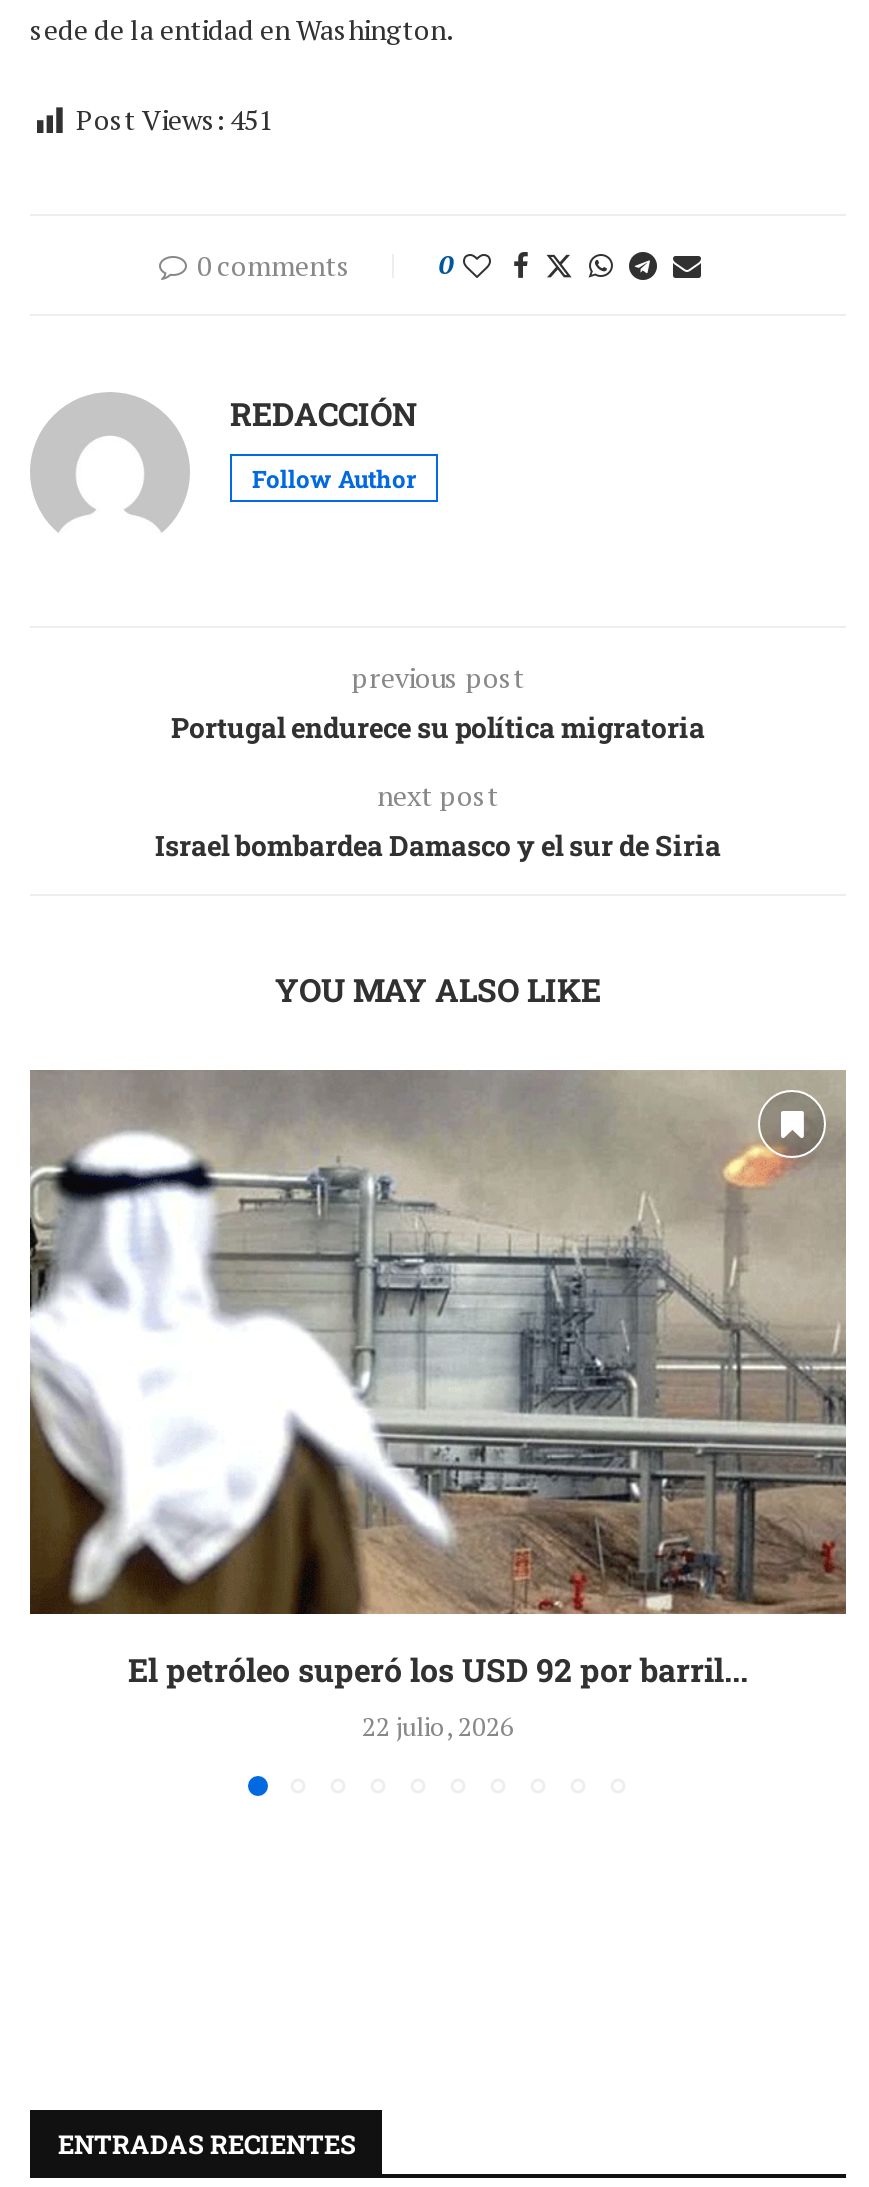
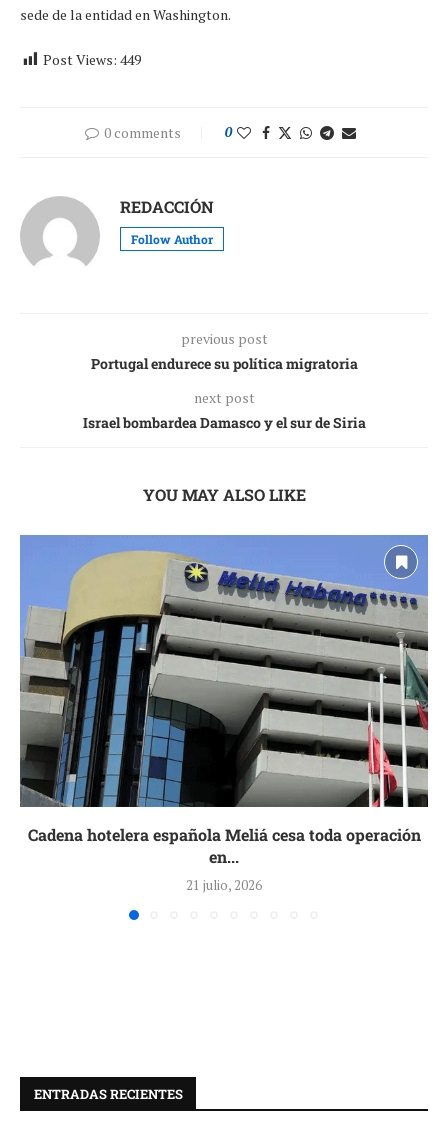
[76,100,272,138] Post Views: 451 -> [43,50,141,69] Post Views: 449
[28,1068,846,1744] [image] | El petróleo superó los USD 92 por barril... | 22 julio, 2026 -> [20,534,429,894] [image] | Cadena hotelera española Meliá cesa toda operación | en... | 21 julio, 2026

